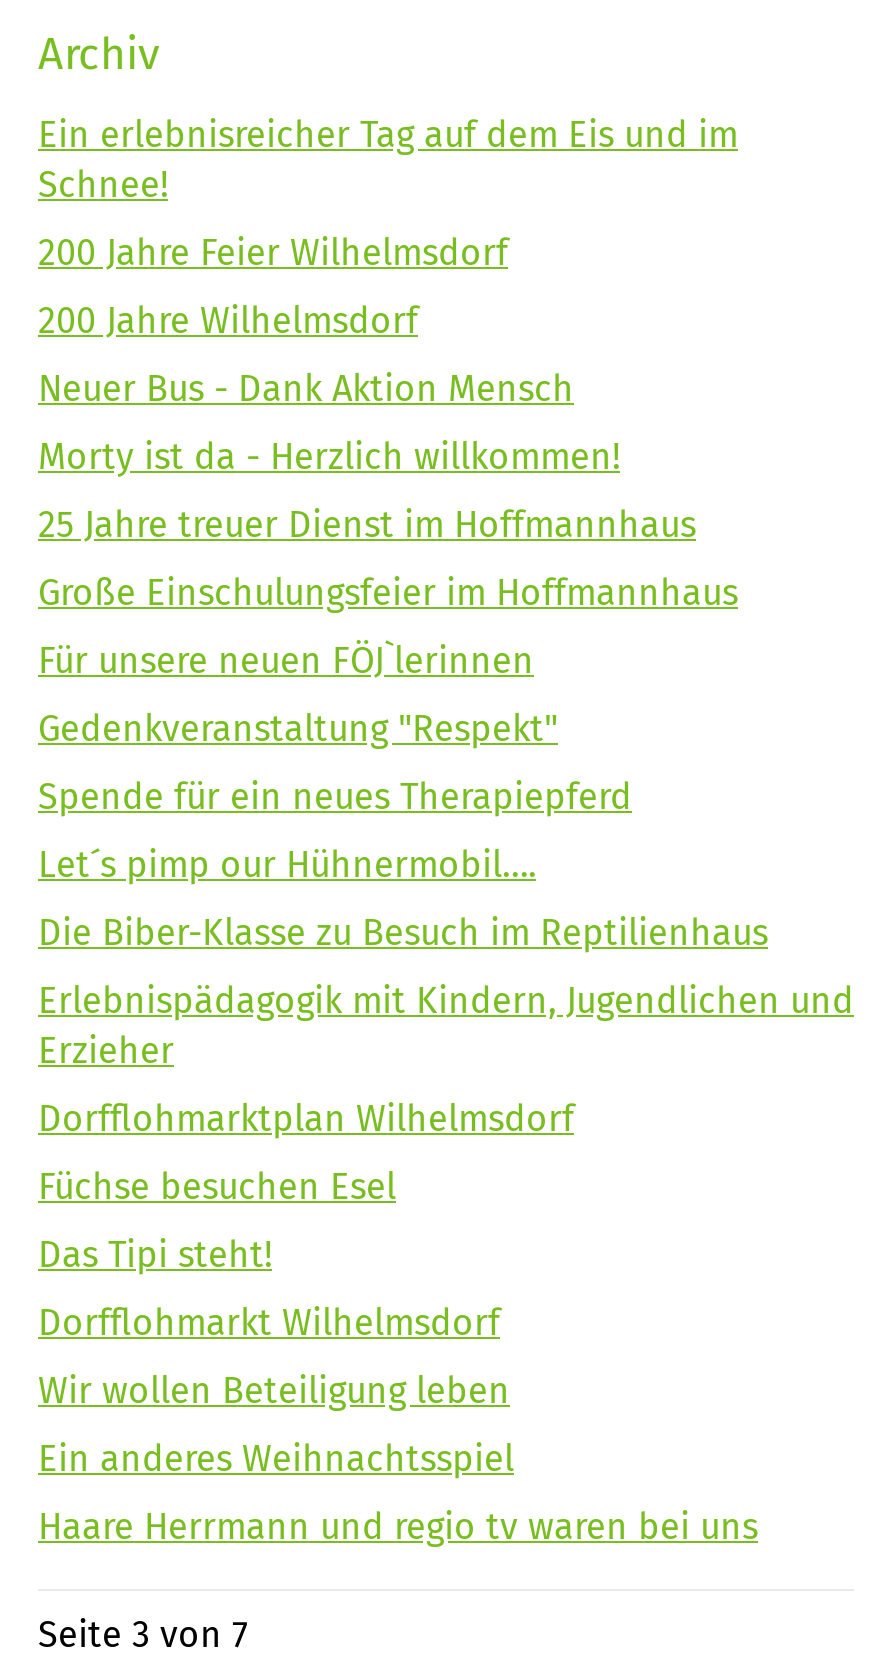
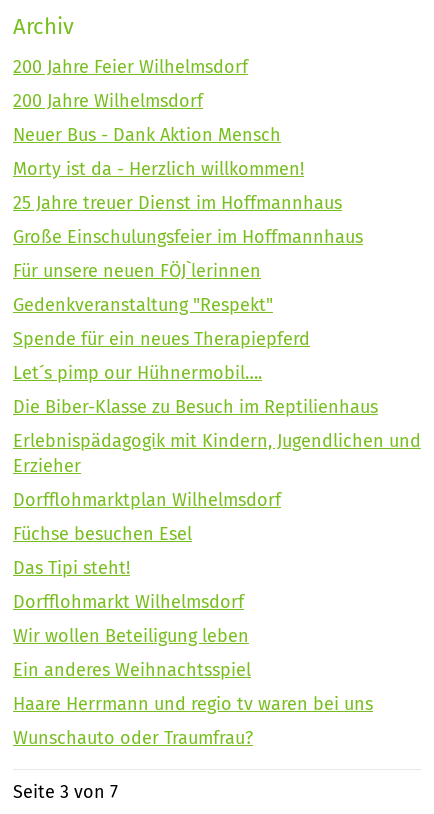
[38,114,738,208] Ein erlebnisreicher Tag auf dem Eis und im | Schnee! -> none
moved [38,232,854,1550] -> [13,56,421,715]: 200 Jahre Feier Wilhelmsdorf | 200 Jahre Wilhelmsdorf | Neuer Bus - Dank Aktion Mensch | ... | Ein anderes Weihnachtsspiel | Haare Herrmann und regio tv waren bei uns
none -> [13,727,253,749] Wunschauto oder Traumfrau?

